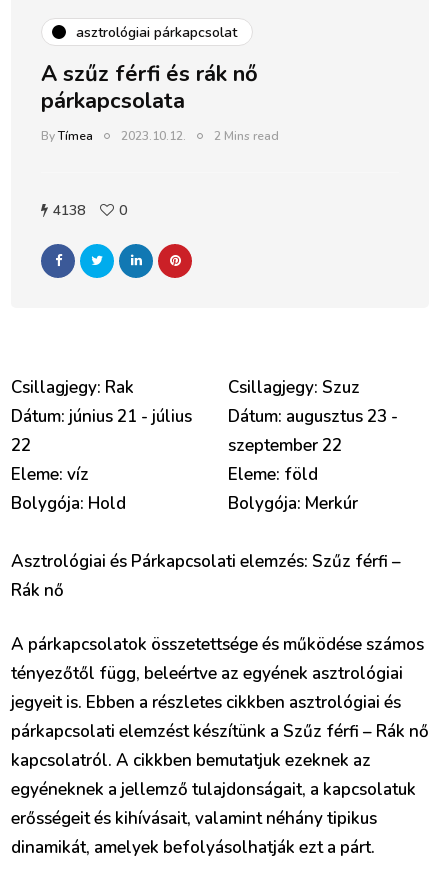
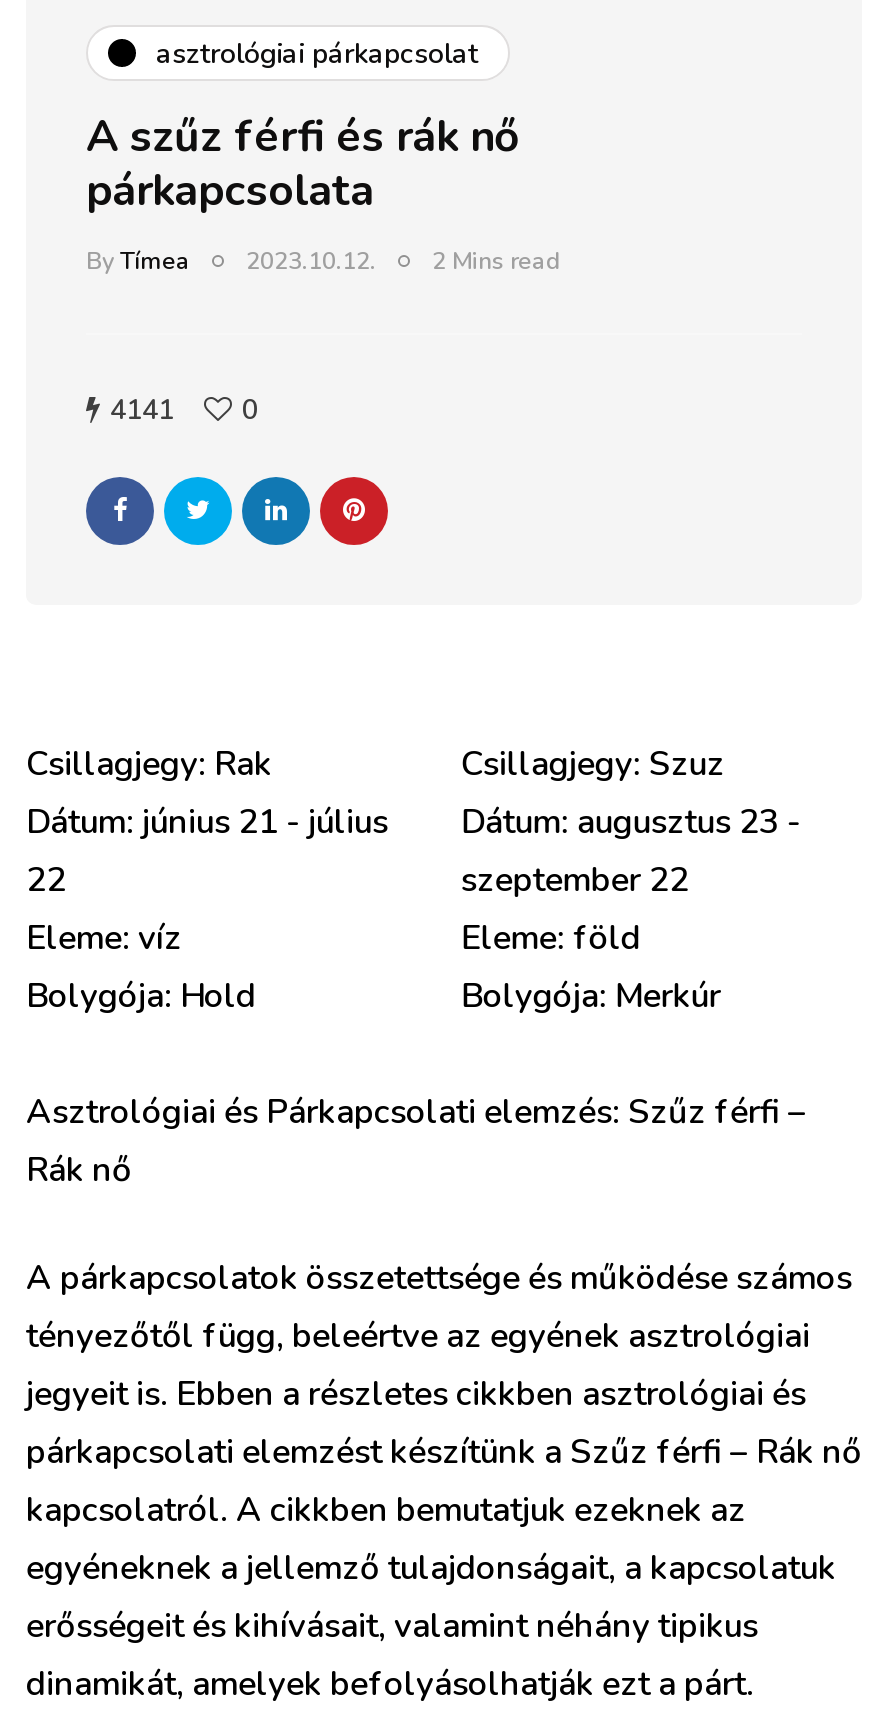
[53,201,127,220] 4138 0 -> [110,391,258,429] 4141 0

